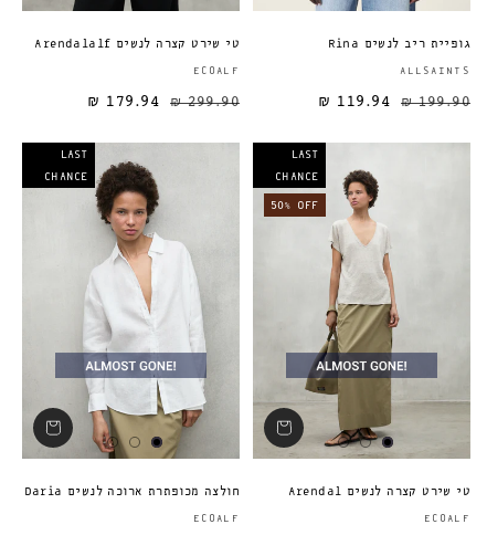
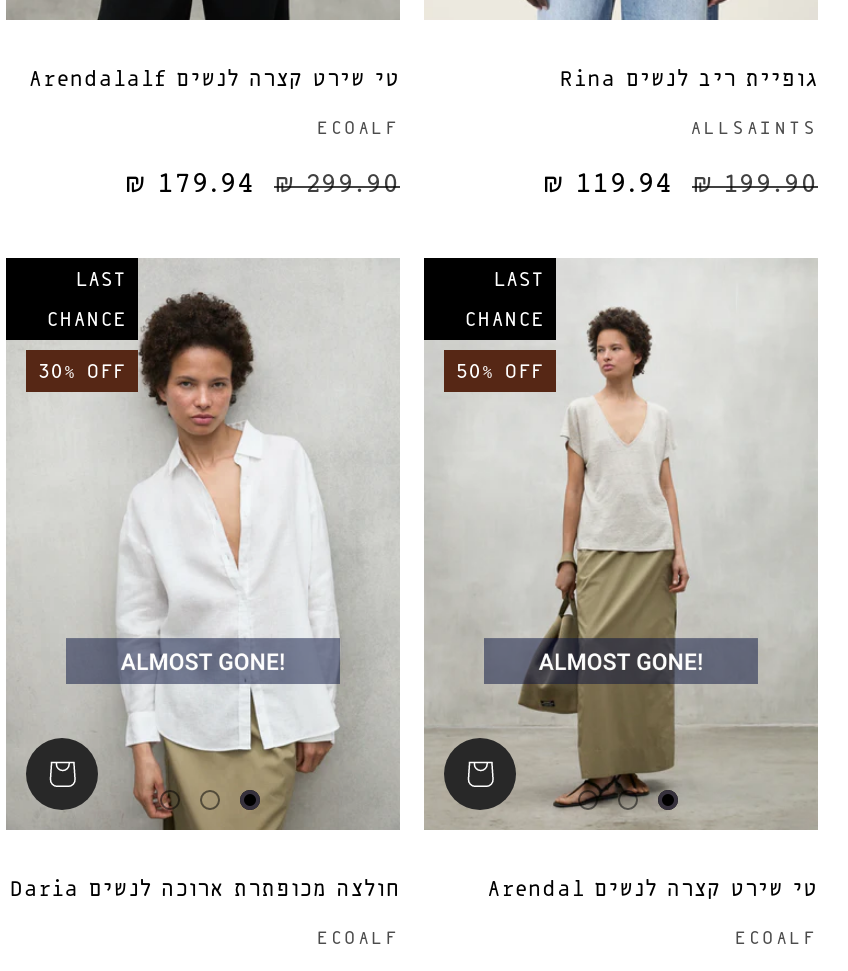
none -> [38,362,125,382] 30% OFF

